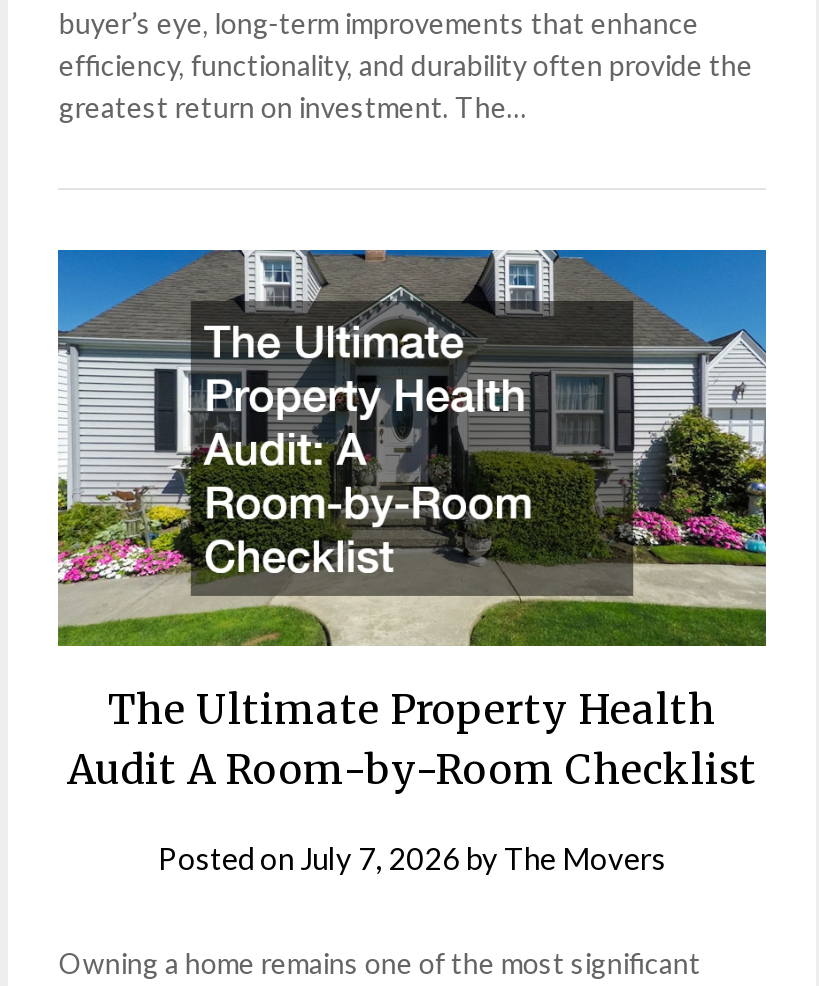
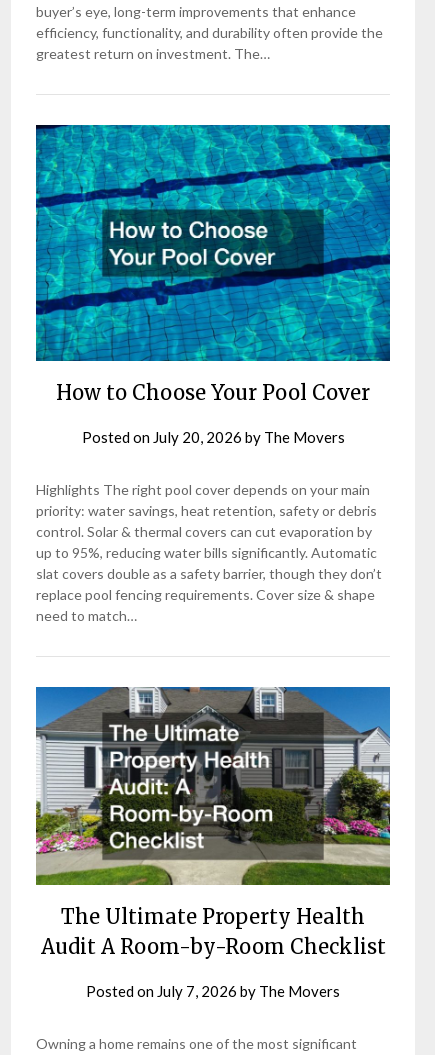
none -> [35,124,391,624] [image] | How to Choose Your Pool Cover | Posted on July 20, 2026 by The Movers | Highlights The right pool cover depends on your main | priority: water savings, heat retention, safety or debris | control. Solar & thermal covers can cut evaporation by | up to 95%, reducing water bills significantly. Automatic | slat covers double as a safety barrier, though they don’t | replace pool fencing requirements. Cover size & shape | need to match…

